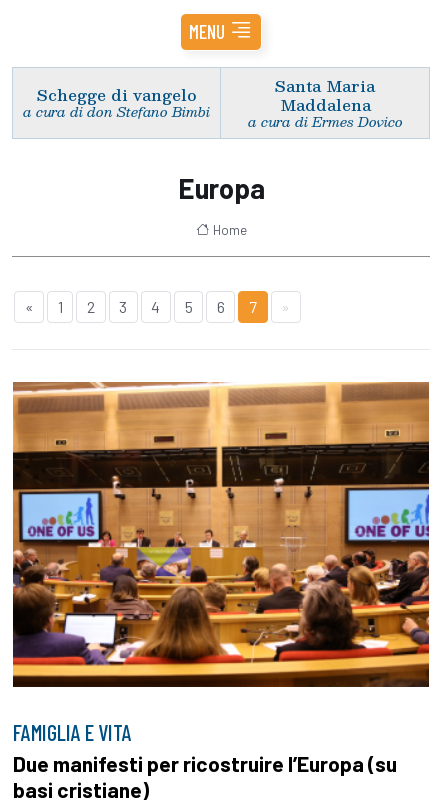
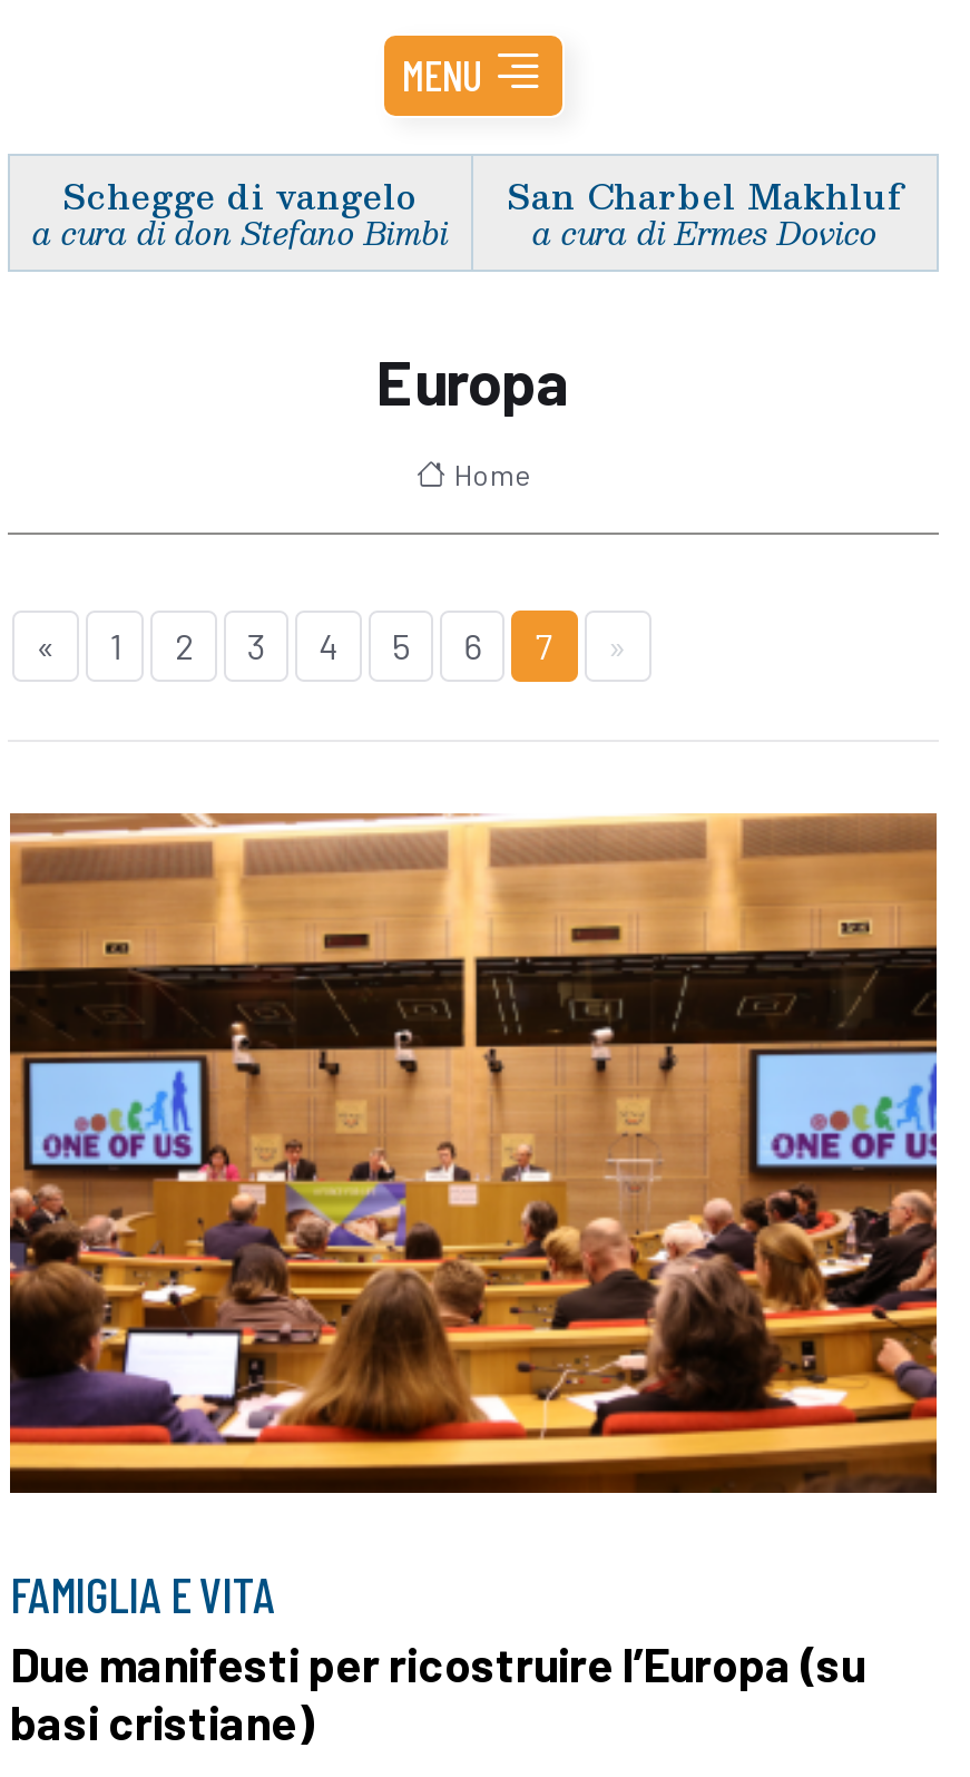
[275,73,375,117] Santa Maria | Maddalena -> [507,166,903,222] San Charbel Makhluf

